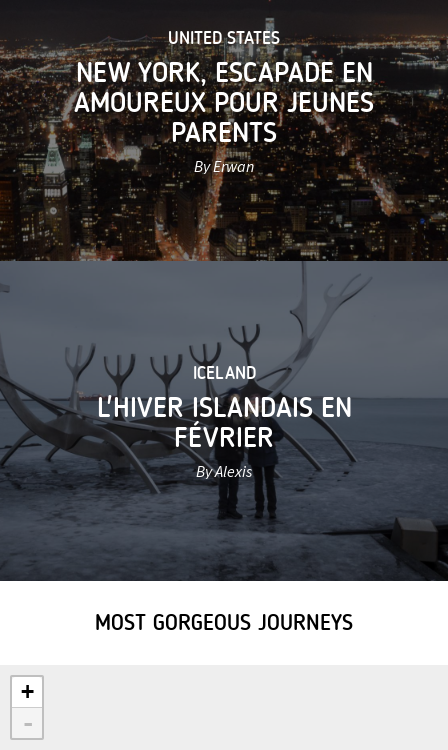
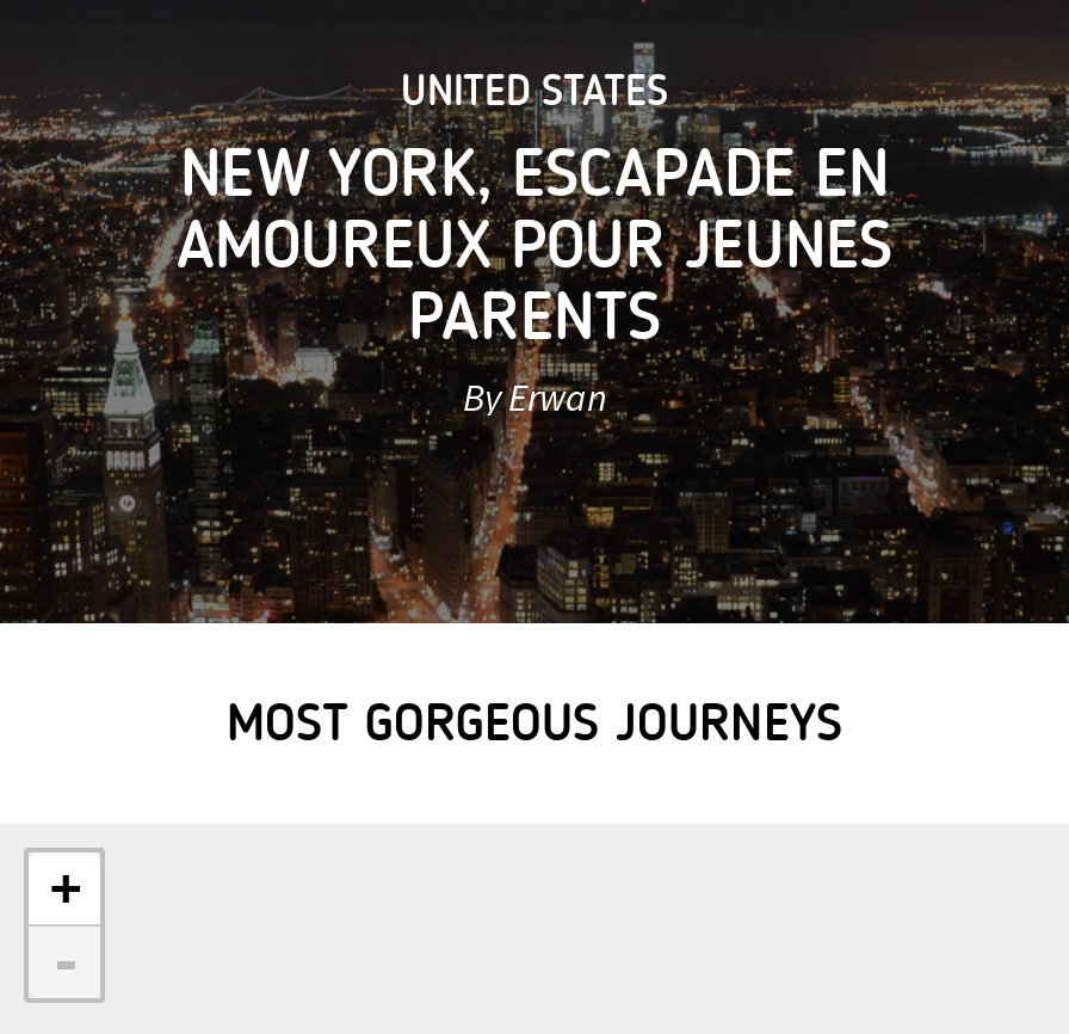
[3,261,445,581] [image] | ICELAND | L'HIVER ISLANDAIS EN | FÉVRIER | By Alexis -> none

